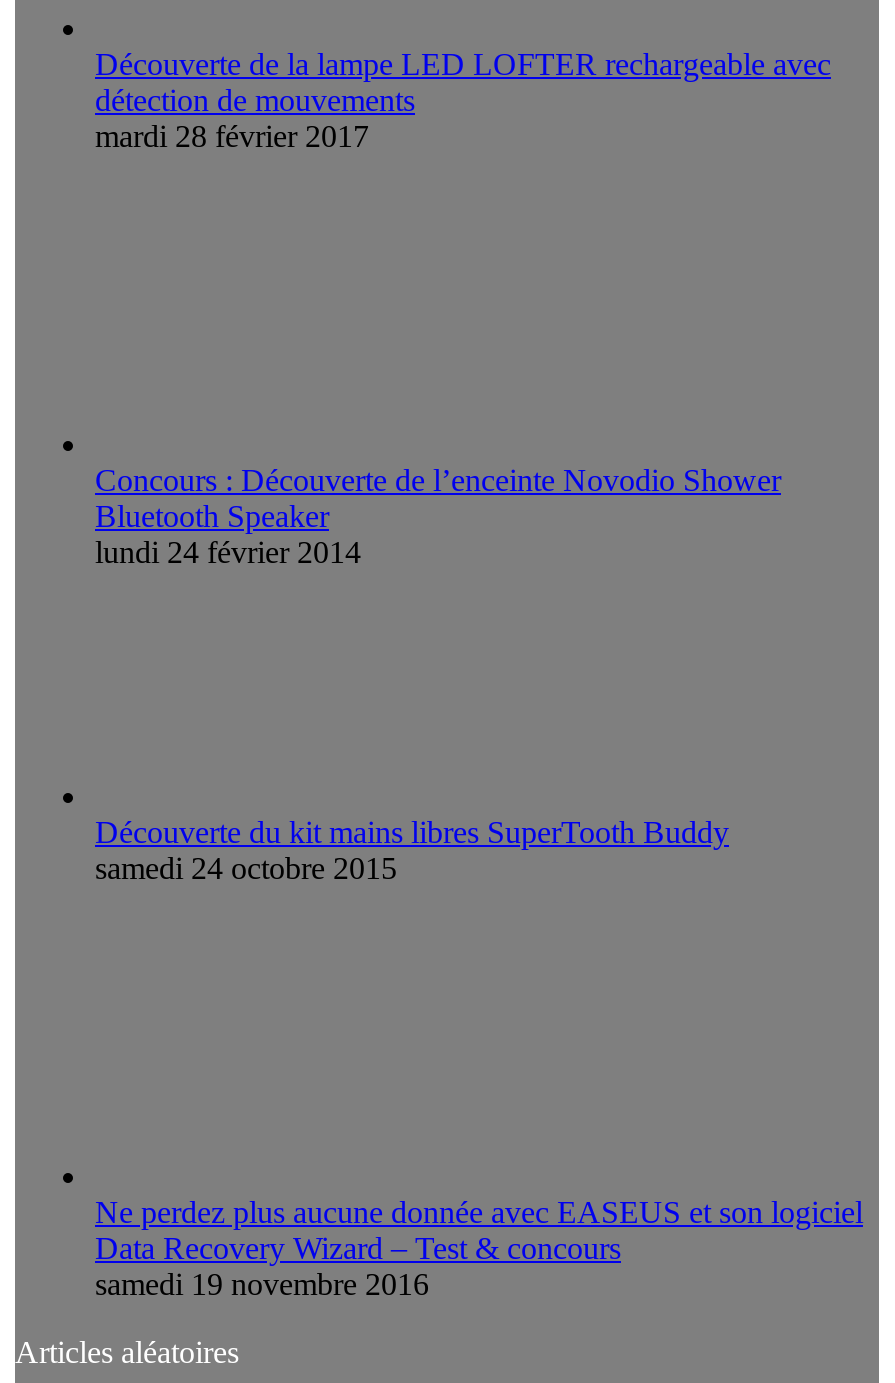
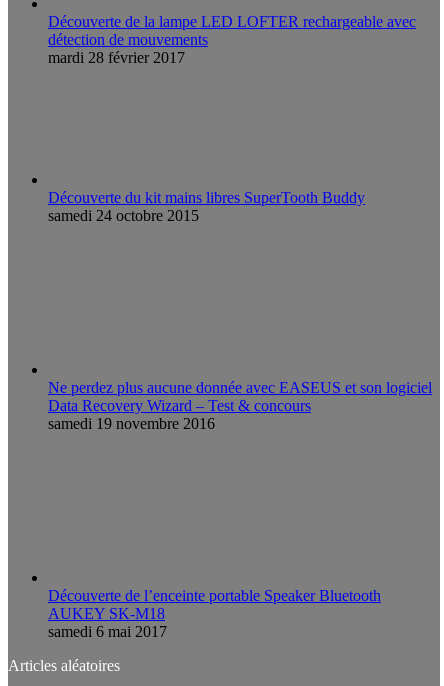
[95,462,781,568] Concours : Découverte de l’enceinte Novodio Shower | Bluetooth Speaker | lundi 24 février 2014 -> none
moved [95,814,863,1300] -> [48,189,432,432]: Découverte du kit mains libres SuperTooth Buddy | samedi 24 octobre 2015 | Ne perdez plus aucune donnée avec EASEUS et son logiciel | Data Recovery Wizard – Test & concours | samedi 19 novembre 2016
none -> [48,587,381,640] Découverte de l’enceinte portable Speaker Bluetooth | AUKEY SK-M18 | samedi 6 mai 2017

